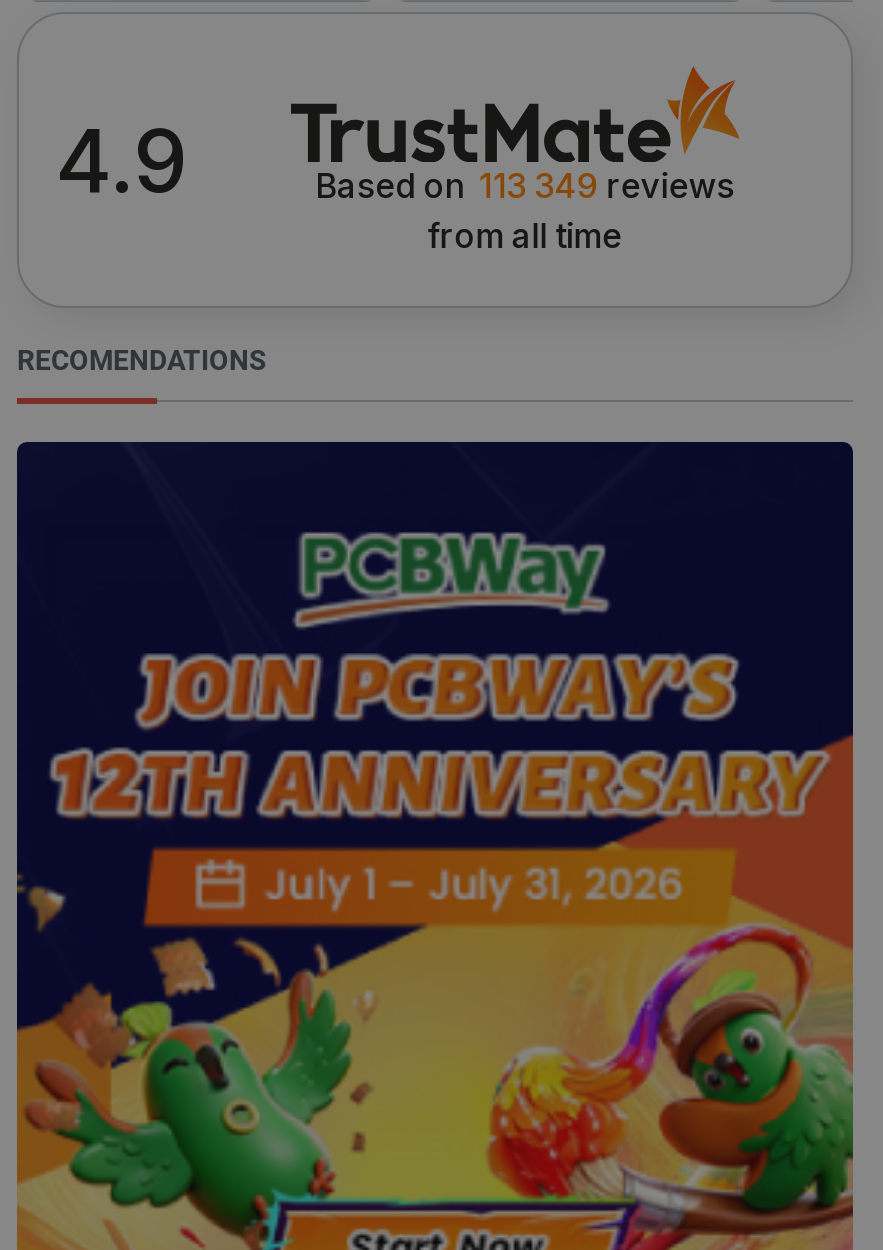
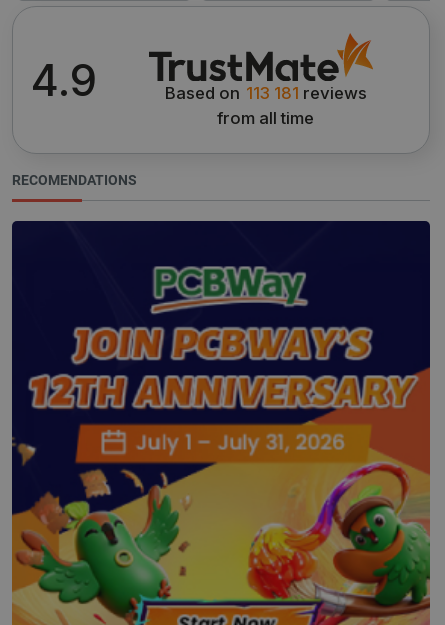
[315,166,734,206] Based on 113 349 reviews -> [164,83,367,103] Based on 113 181 reviews

